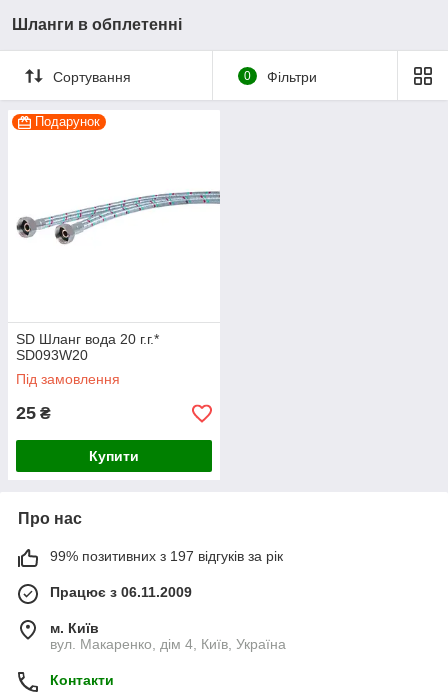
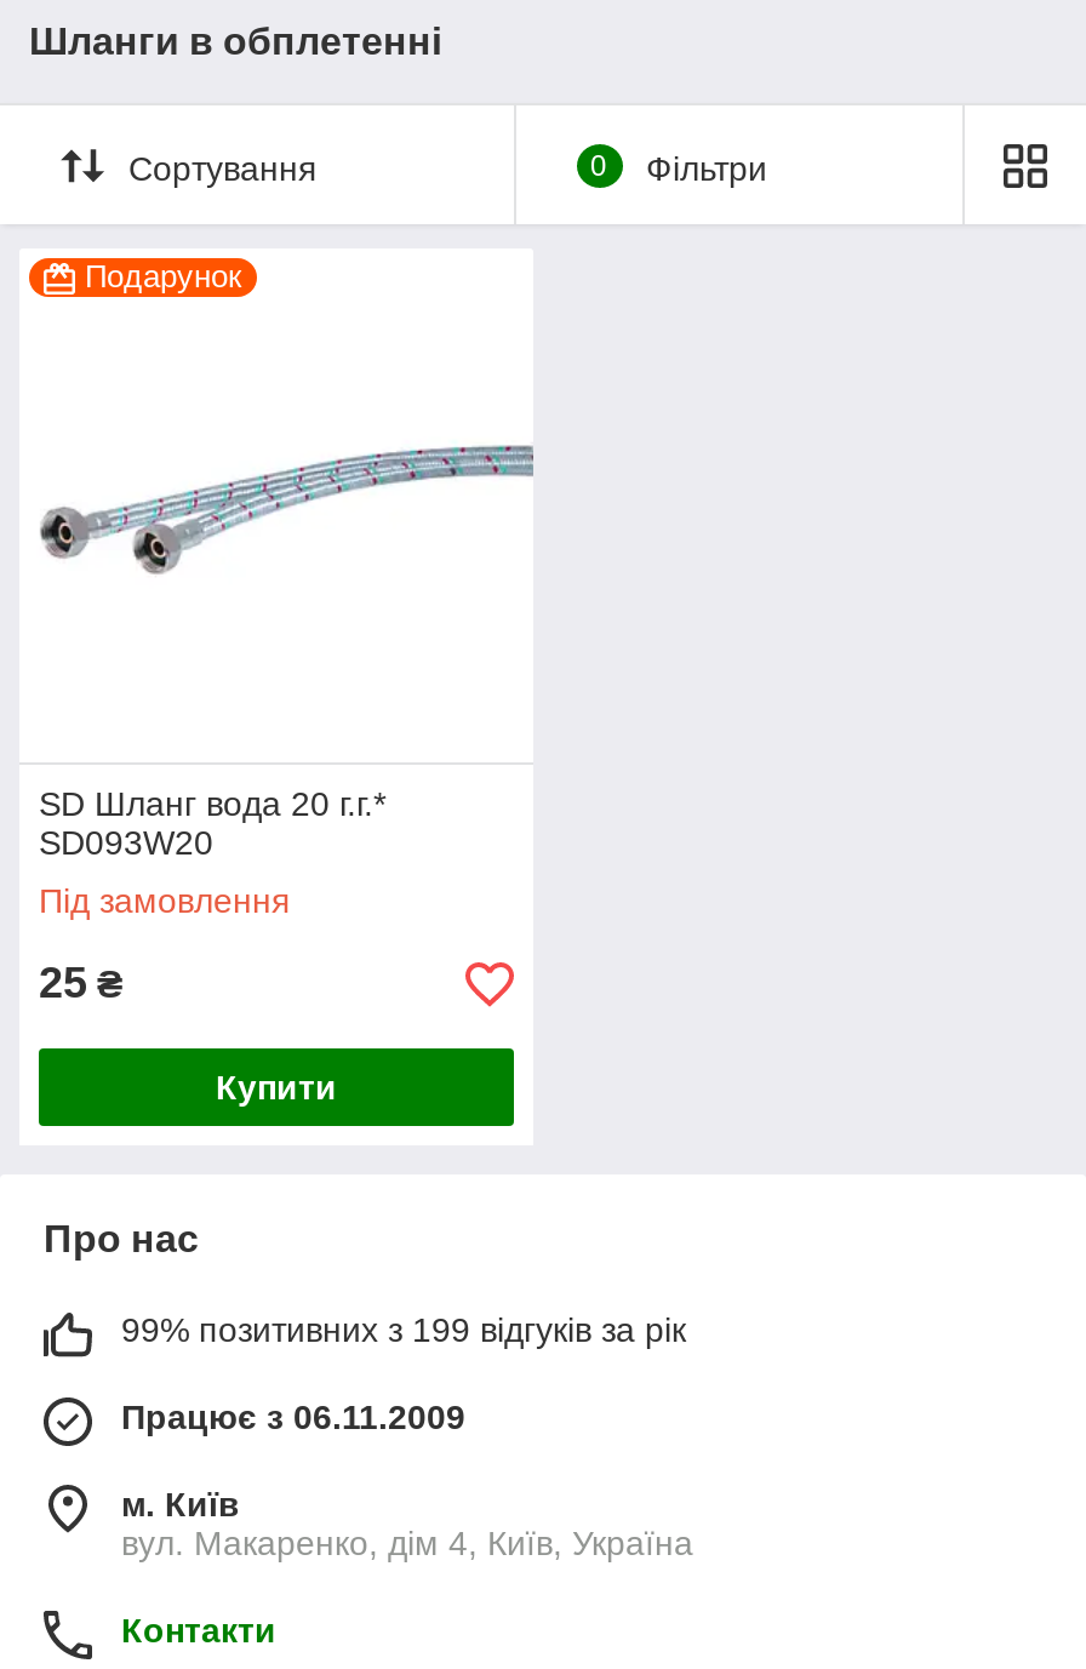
[50,548,283,564] 99% позитивних з 197 відгуків за рік -> [121,1310,686,1349] 99% позитивних з 199 відгуків за рік

